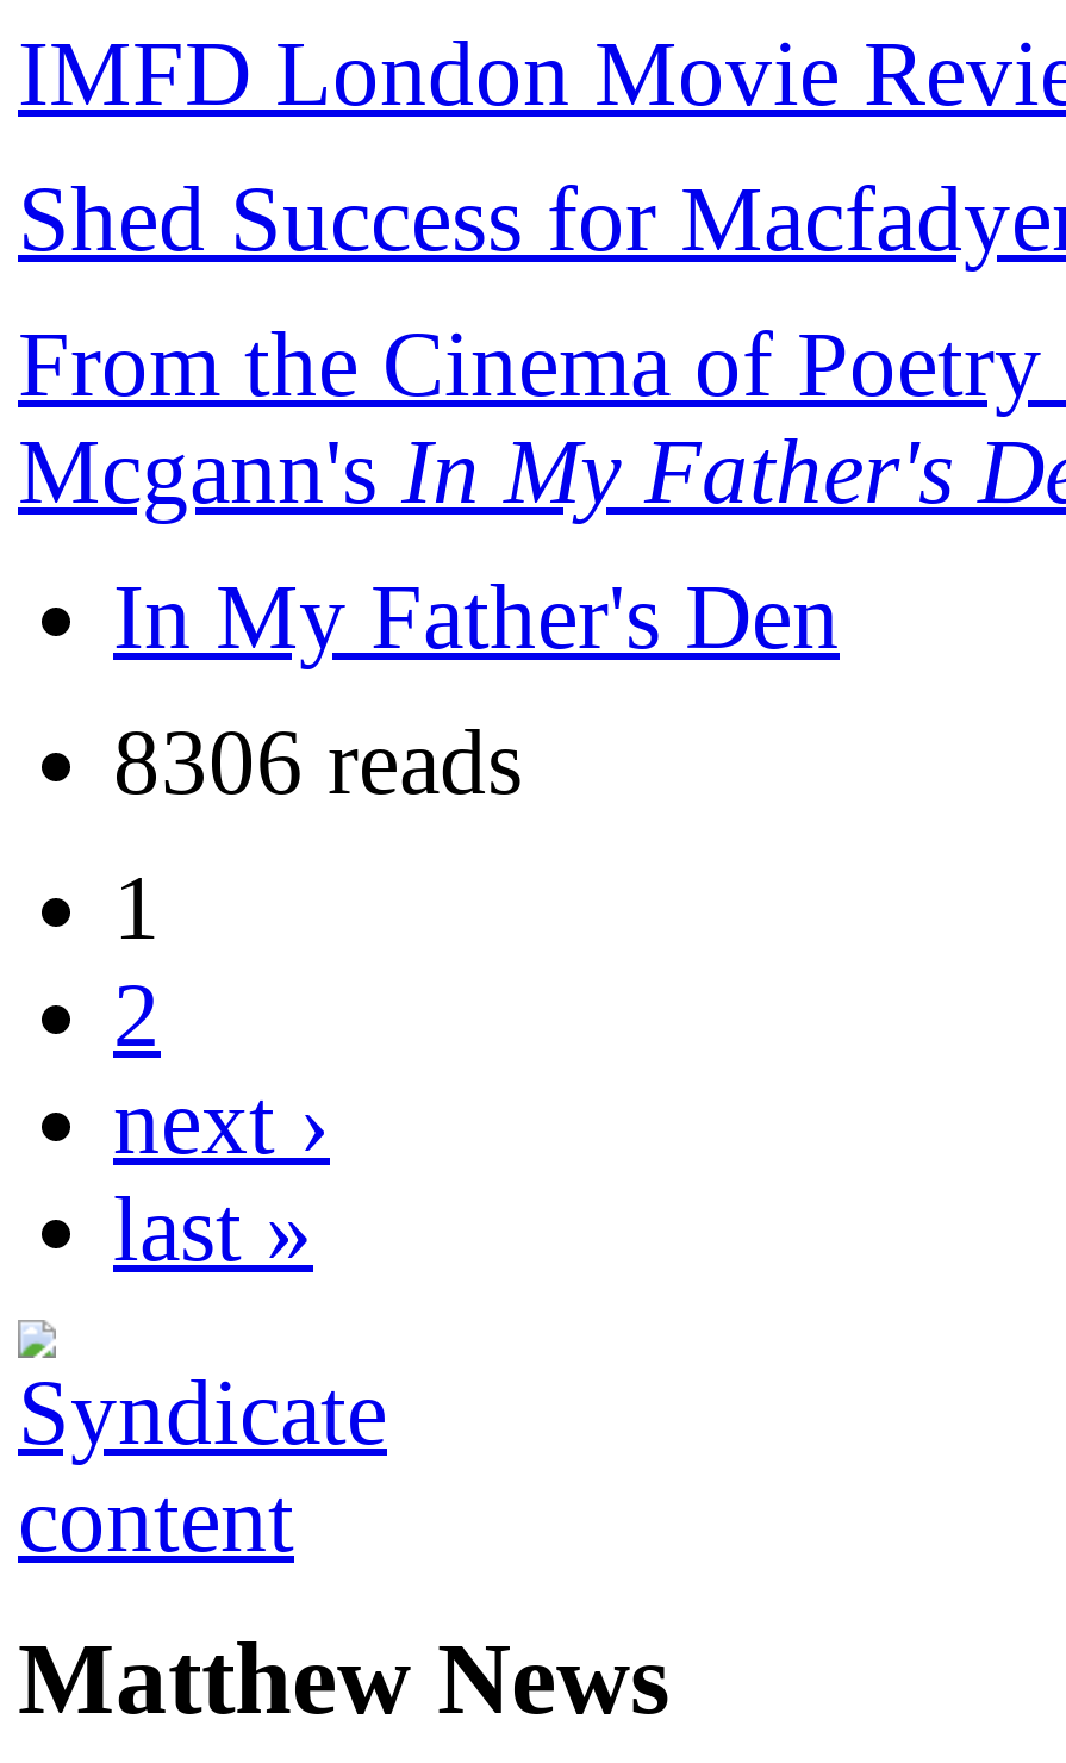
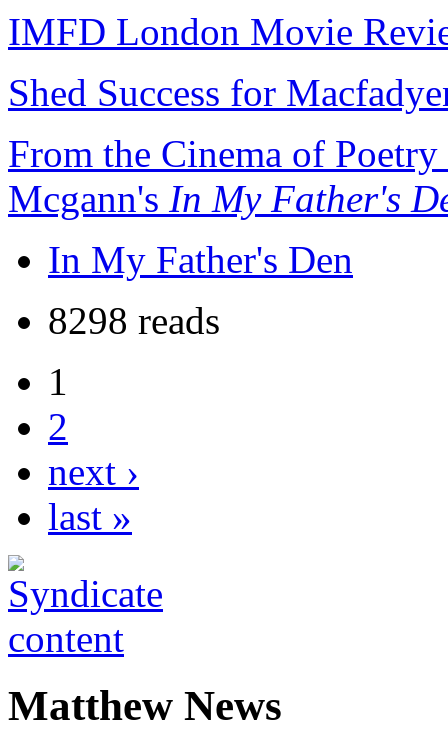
[113,710,523,812] 8306 reads -> [48,299,220,342] 8298 reads

